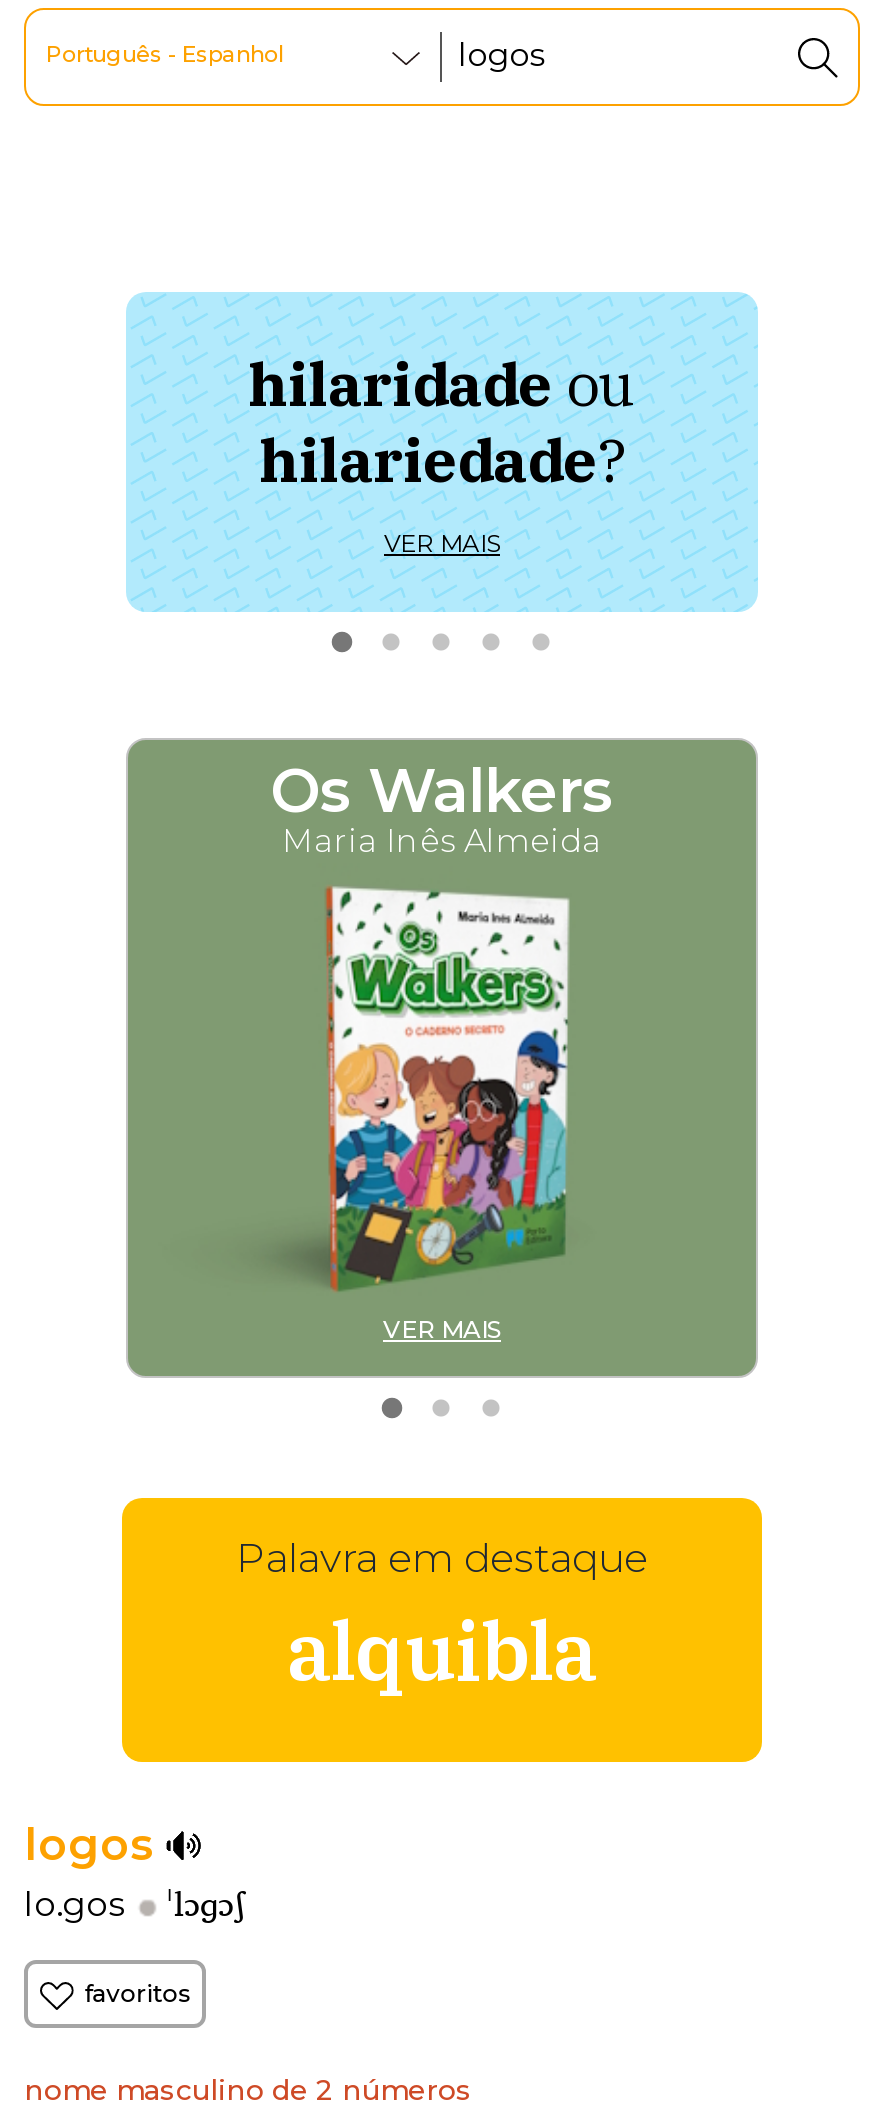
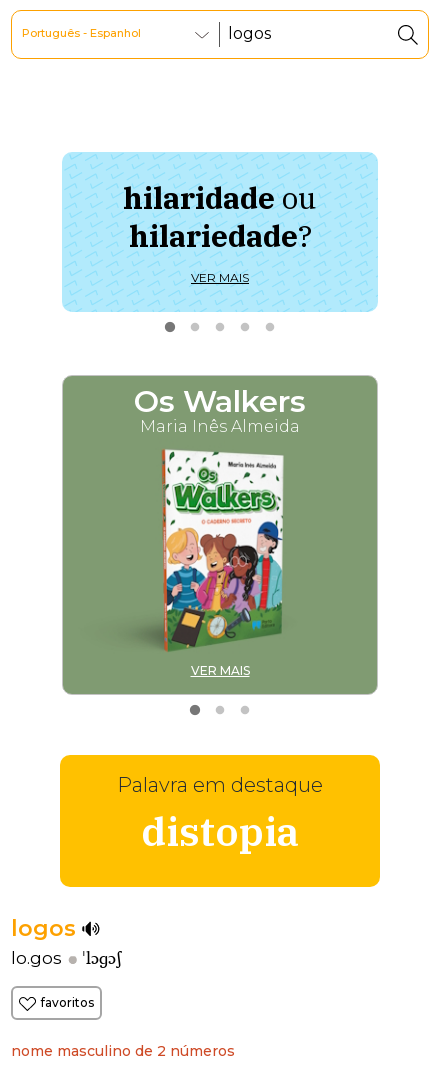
[287,1598,597,1702] alquibla -> [141,805,299,857] distopia

